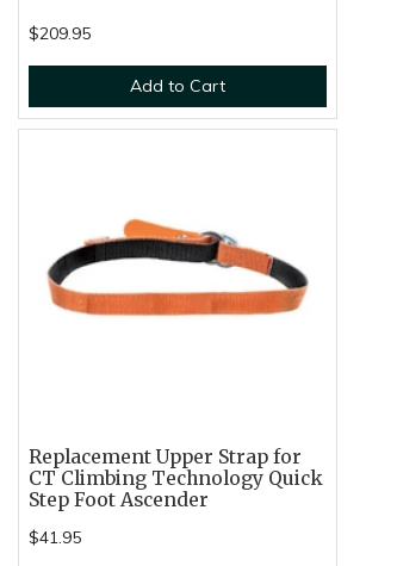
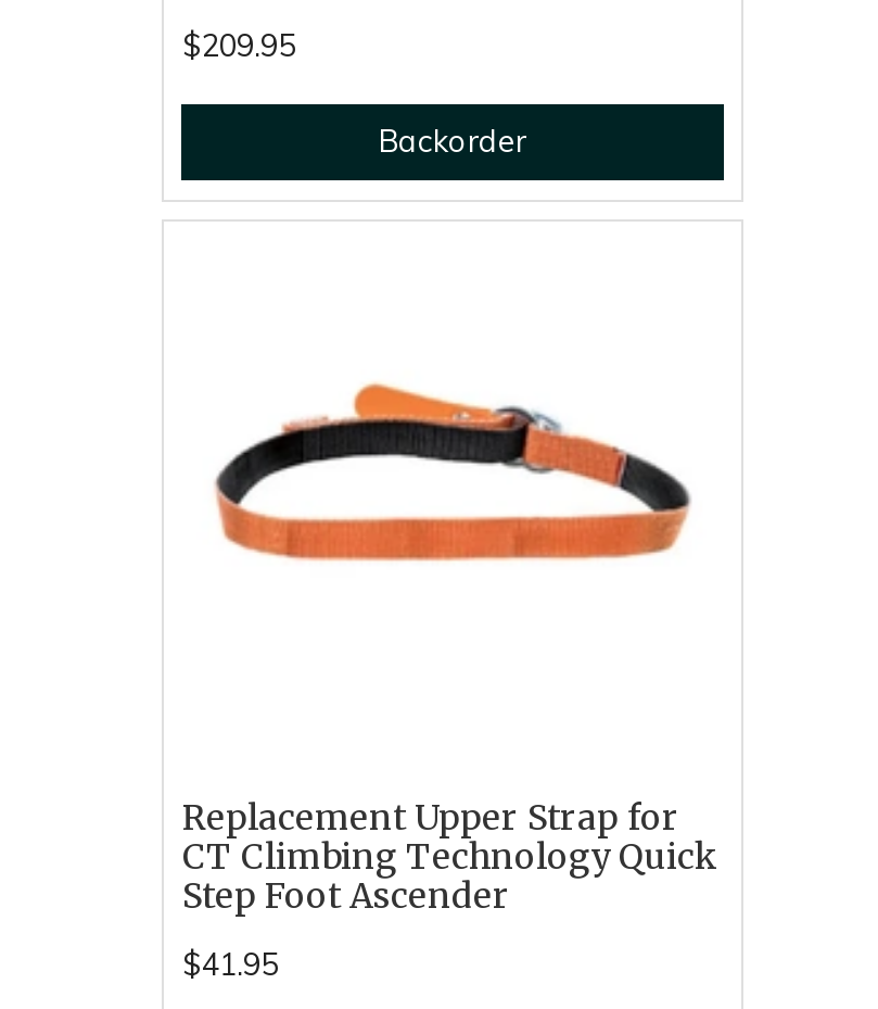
[130,75,225,97] Add to Cart -> [379,123,526,162] Backorder

